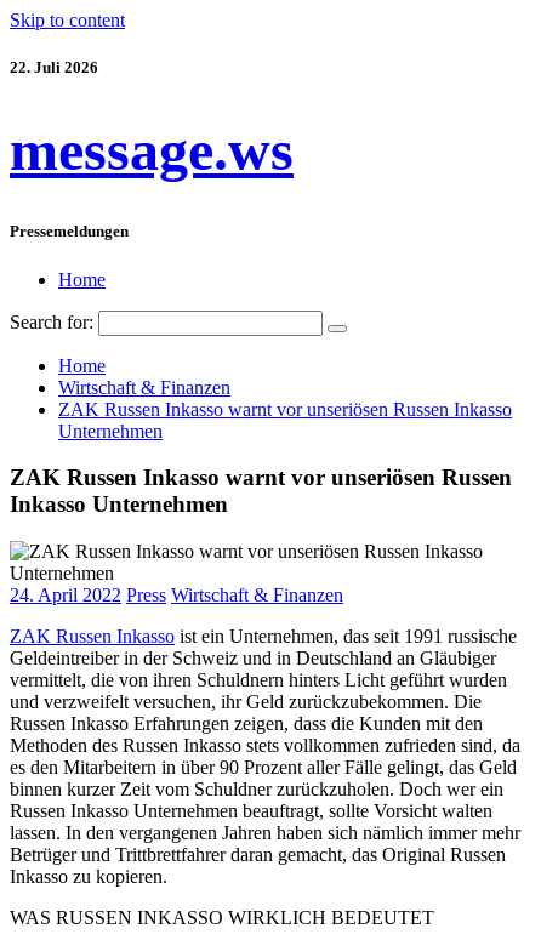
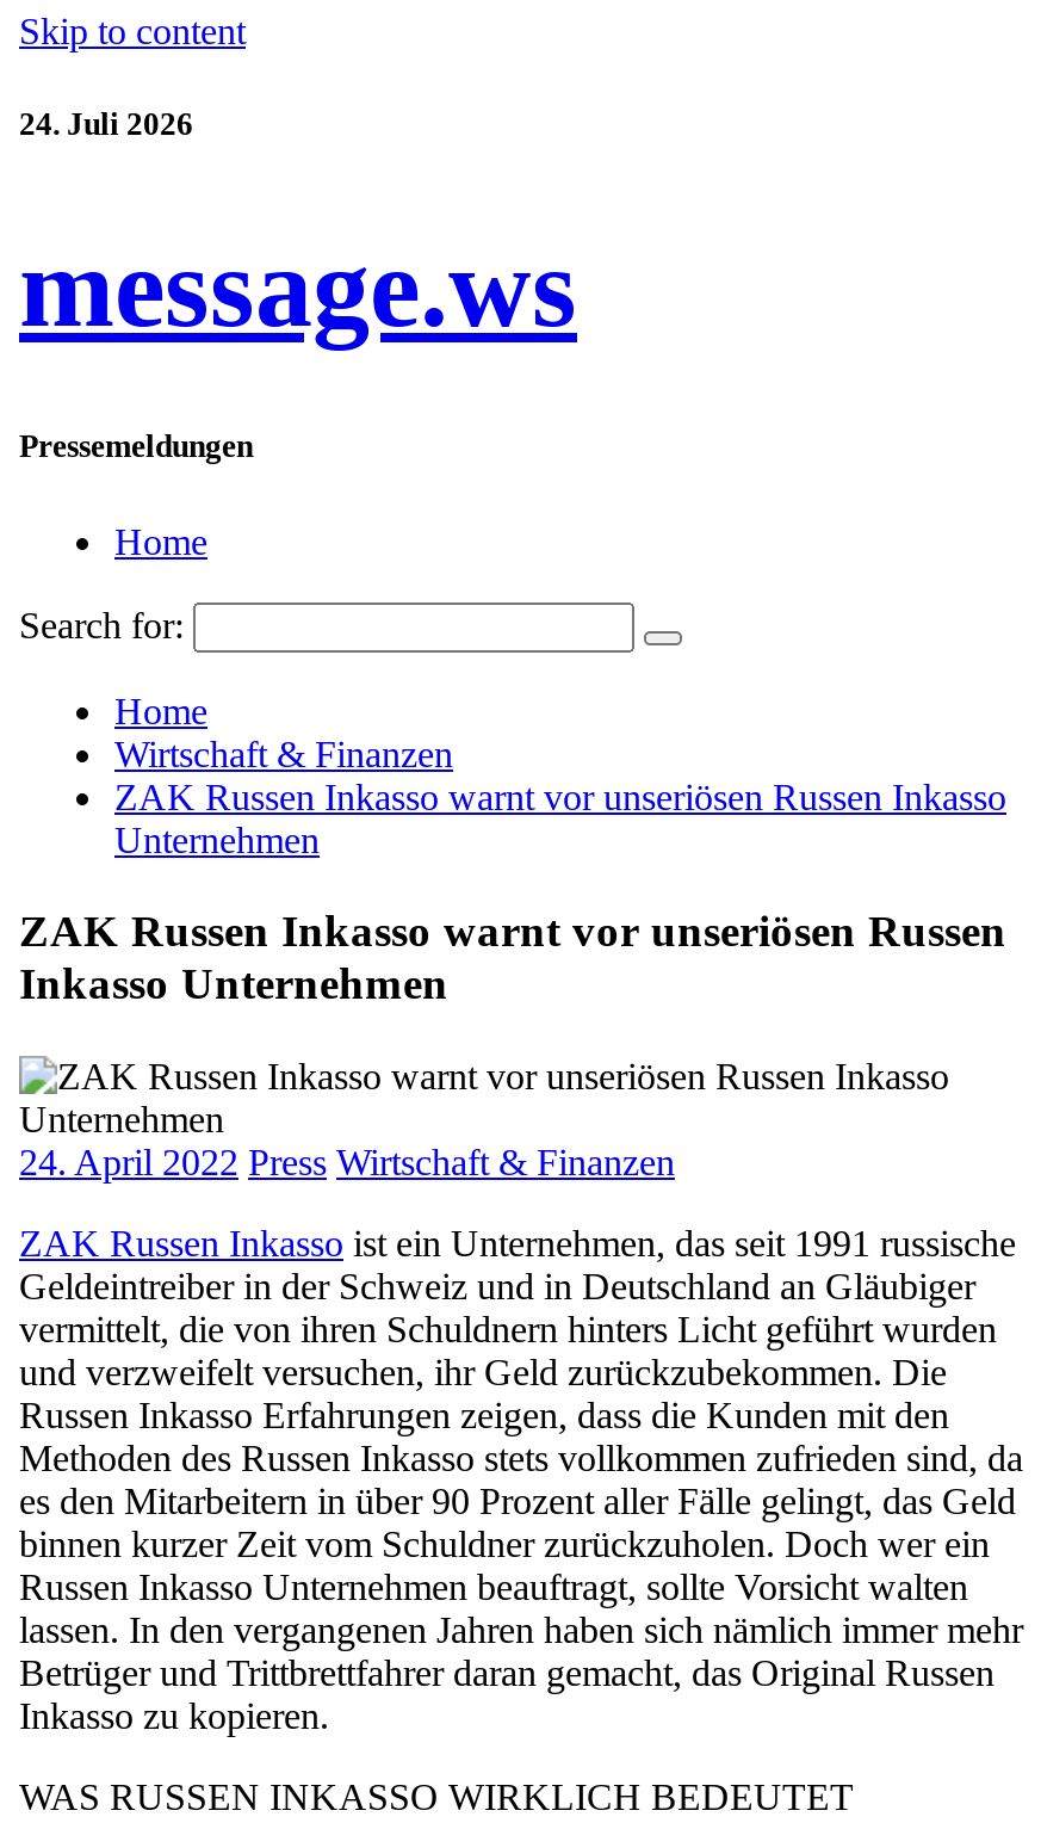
[10,58,98,77] 22. Juli 2026 -> [19,107,193,142] 24. Juli 2026

